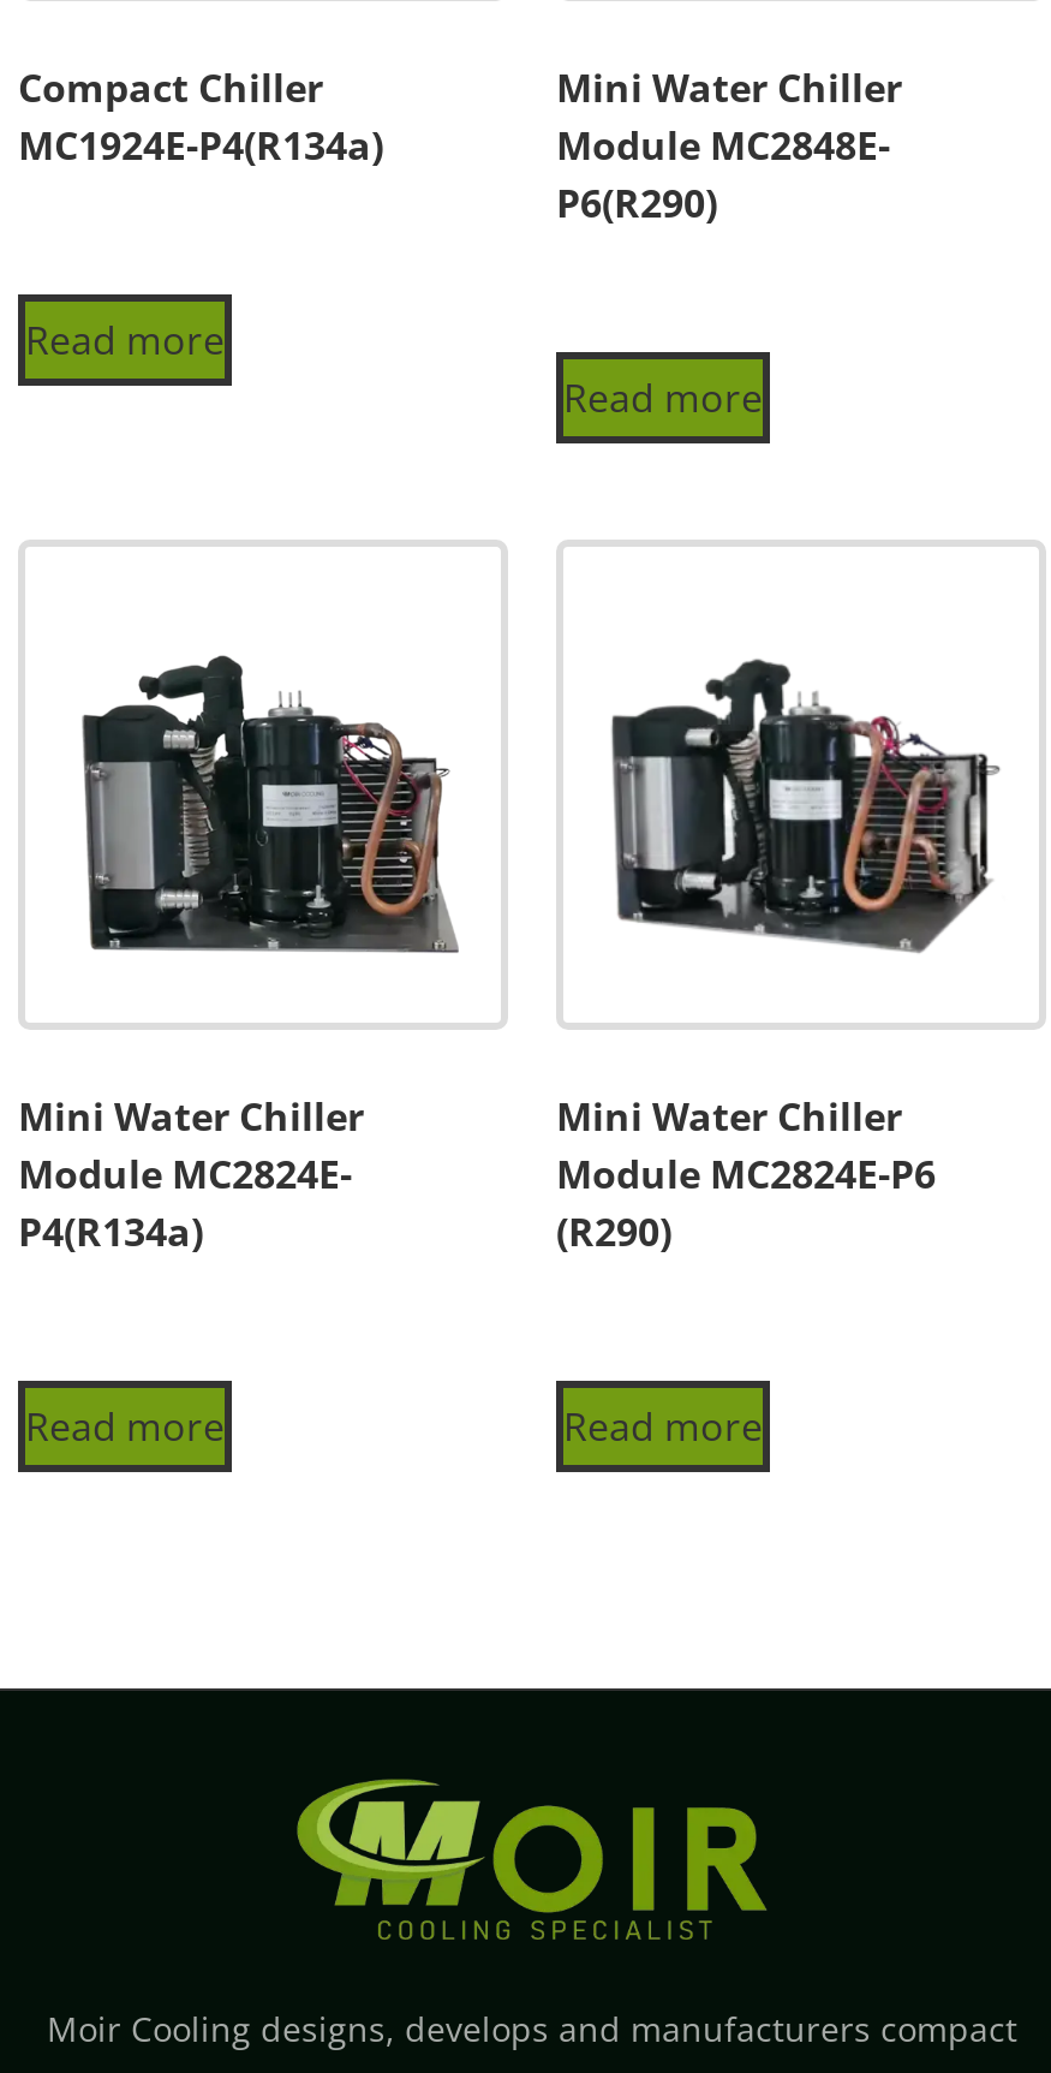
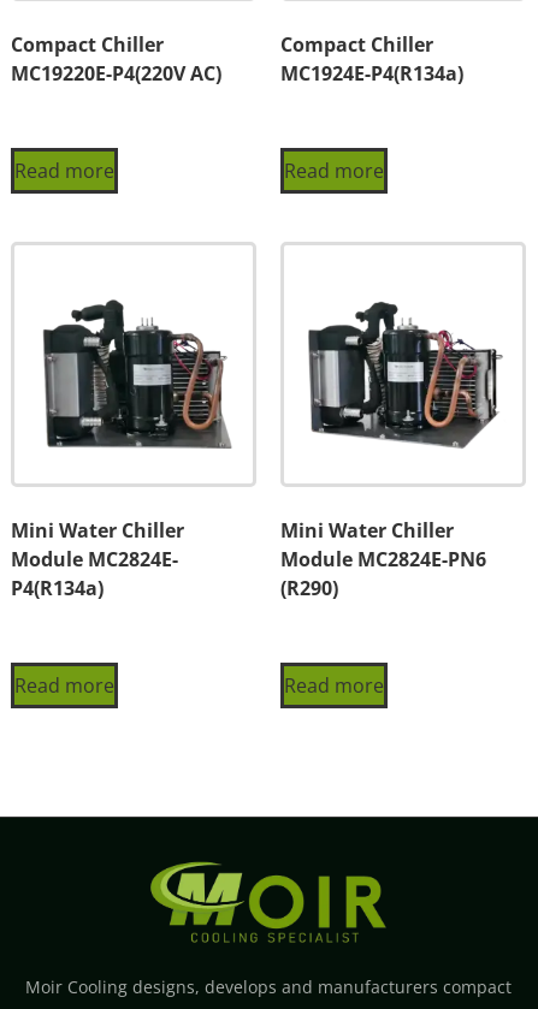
[556,62,902,230] Mini Water Chiller | Module MC2848E- | P6(R290) -> [280,31,463,86] Compact Chiller | MC1924E-P4(R134a)
[18,120,383,173] MC1924E-P4(R134a) -> [11,60,221,86] MC19220E-P4(220V AC)
[556,1148,936,1201] Module MC2824E-P6 -> [280,546,486,572] Module MC2824E-PN6

